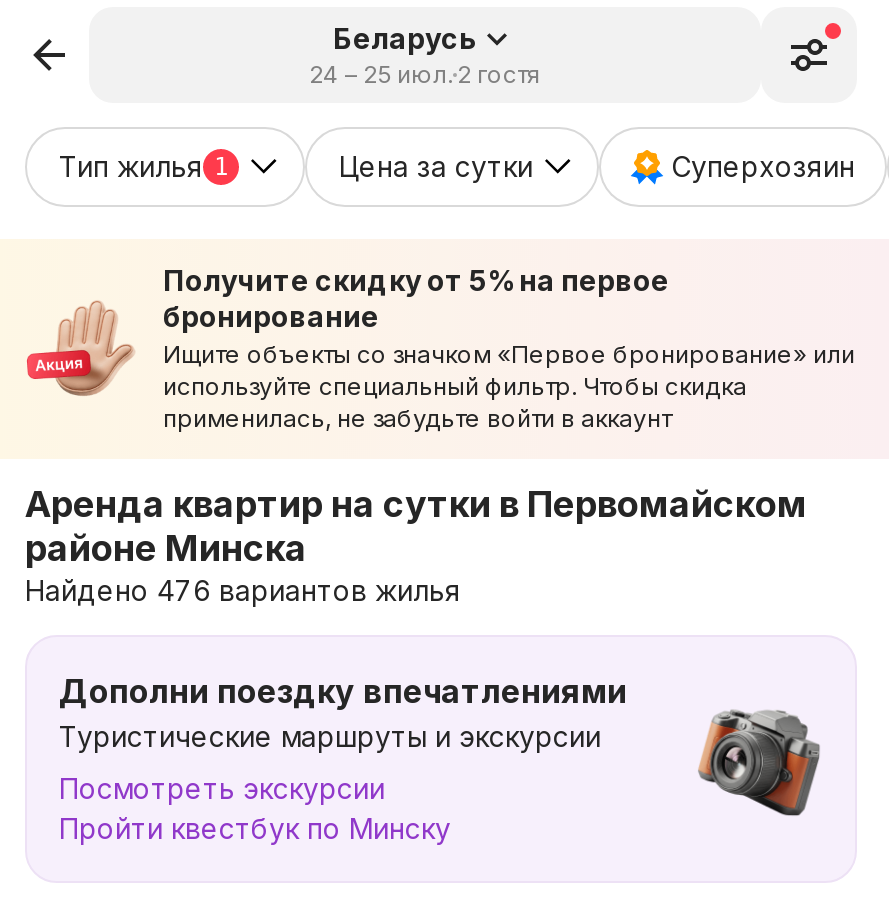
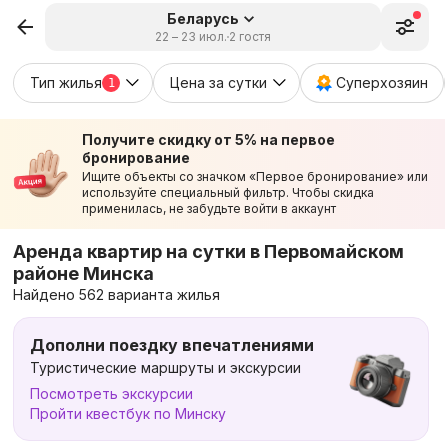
[309,59,541,89] 24 – 25 июл. 2 гостя -> [155,29,271,44] 22 – 23 июл. 2 гостя
[25,573,461,607] Найдено 476 вариантов жилья -> [13,286,220,303] Найдено 562 варианта жилья

